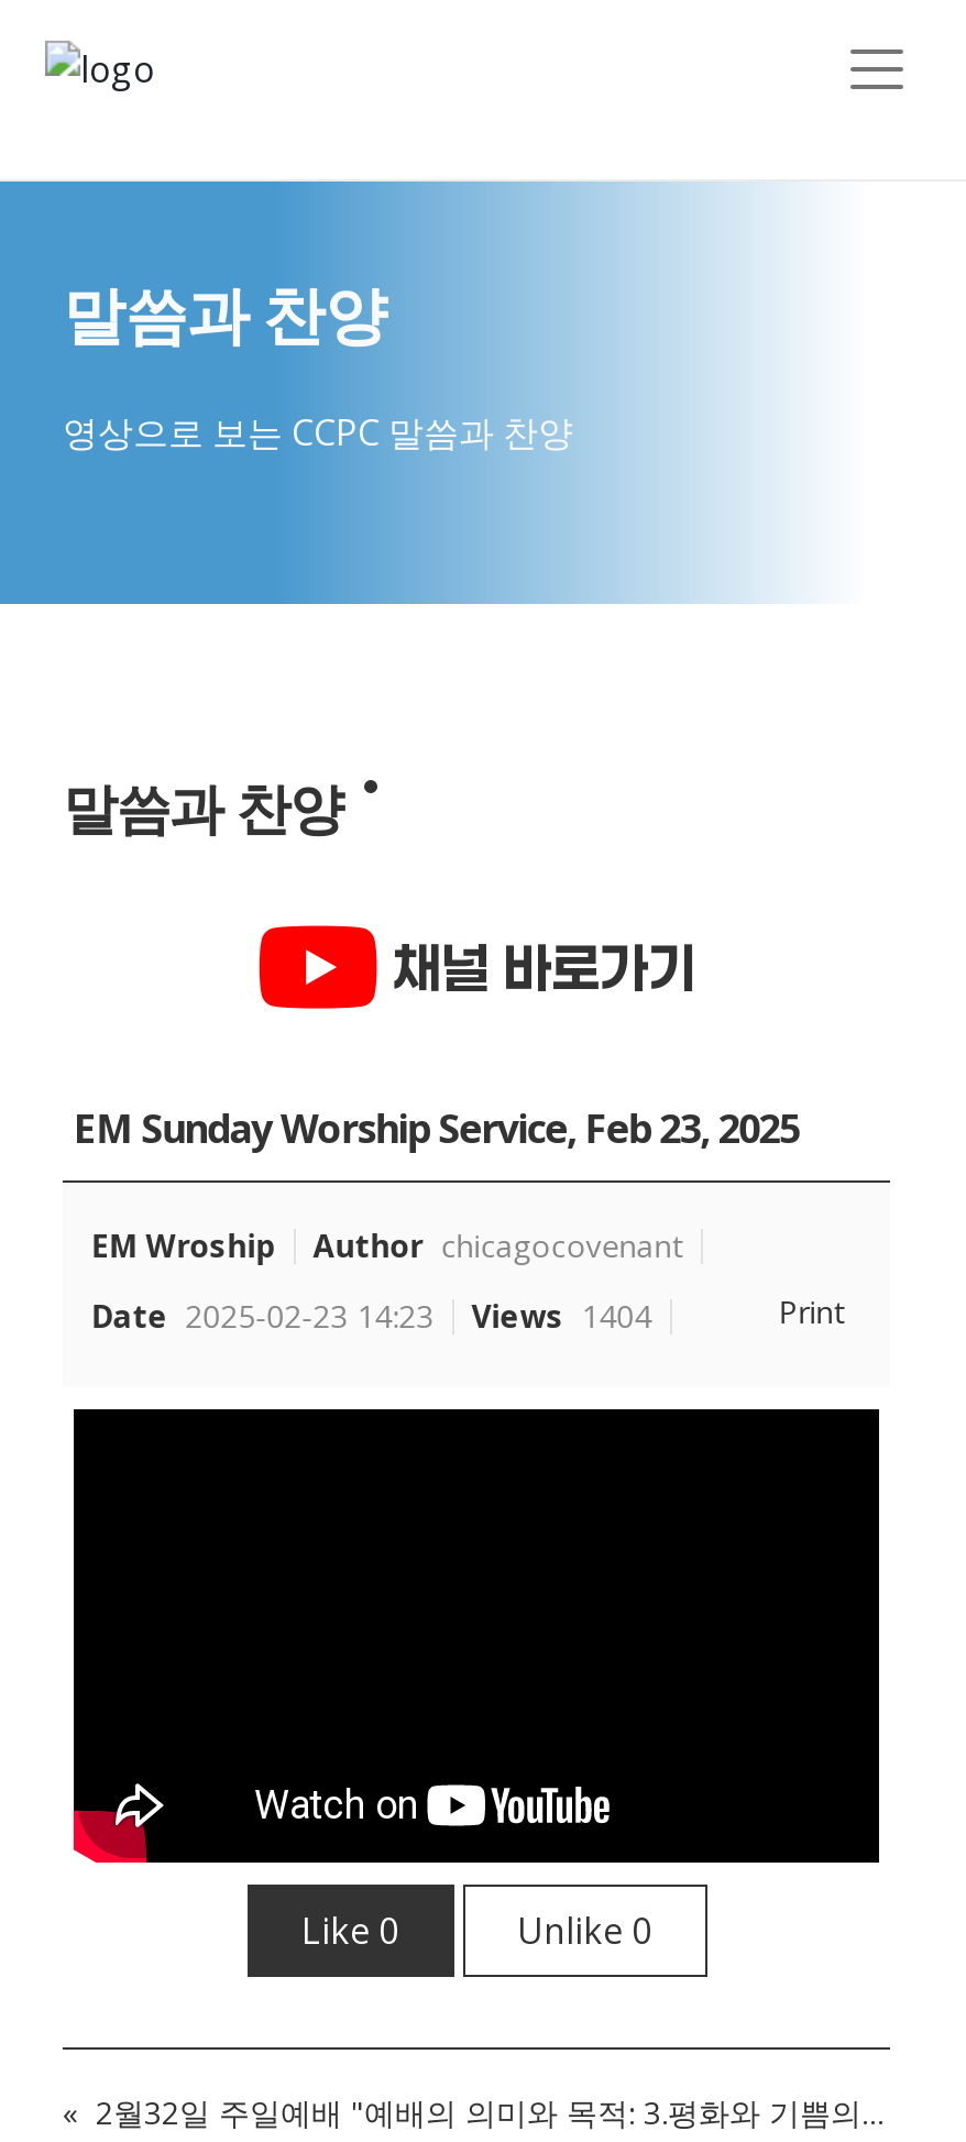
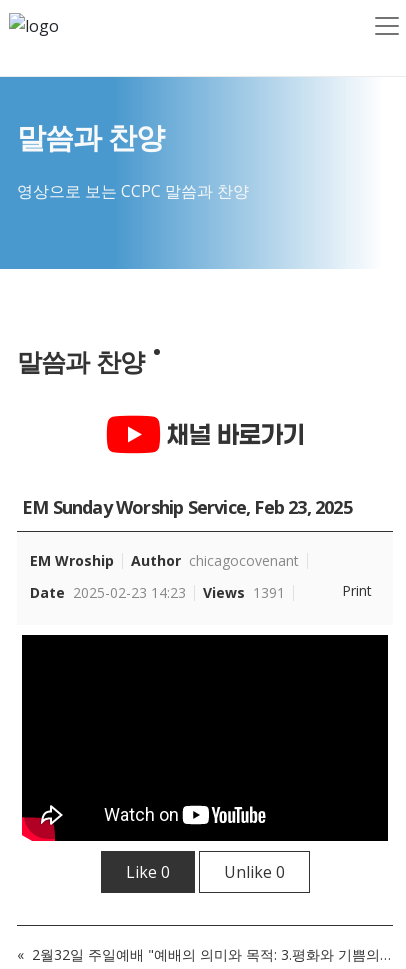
[91,1295,652,1337] Date 2025-02-23 14:23 Views 1404 -> [30,583,285,602] Date 2025-02-23 14:23 Views 1391

